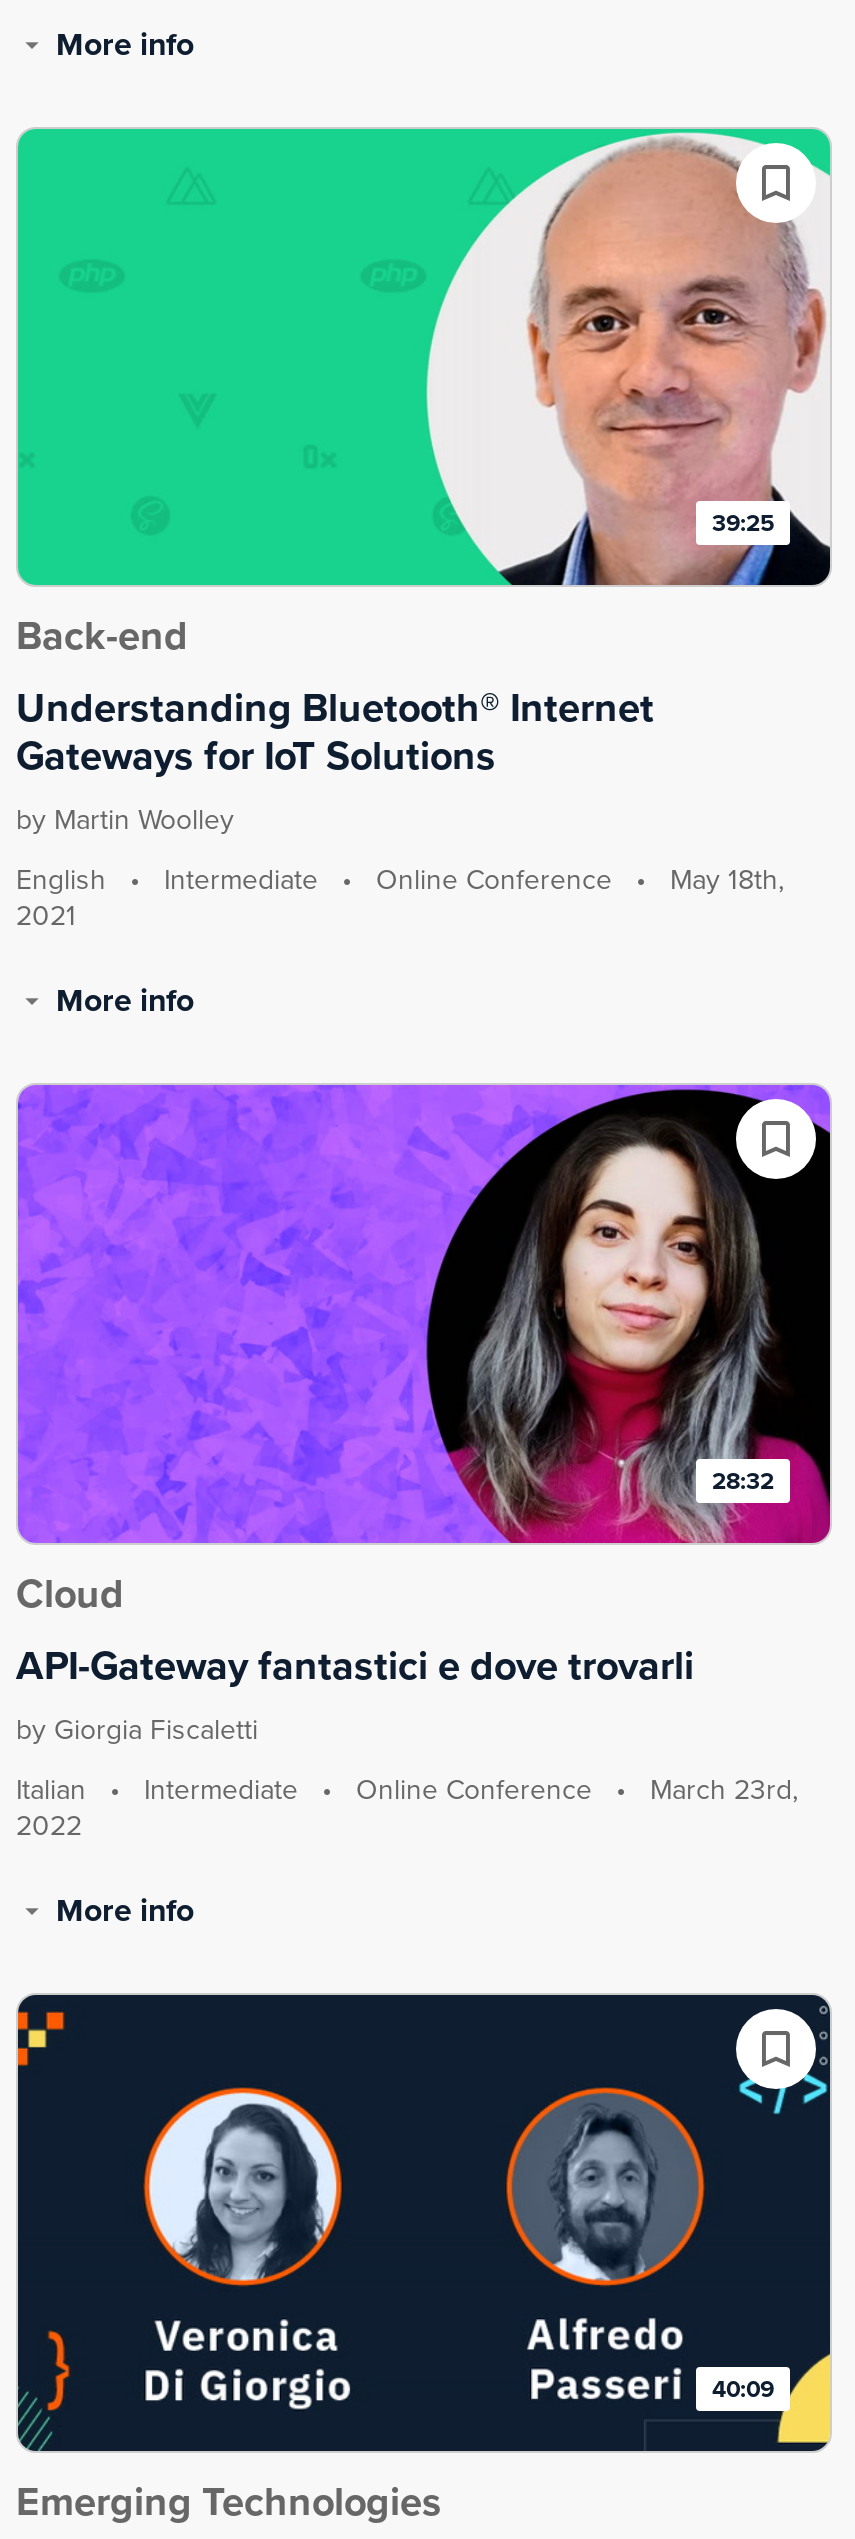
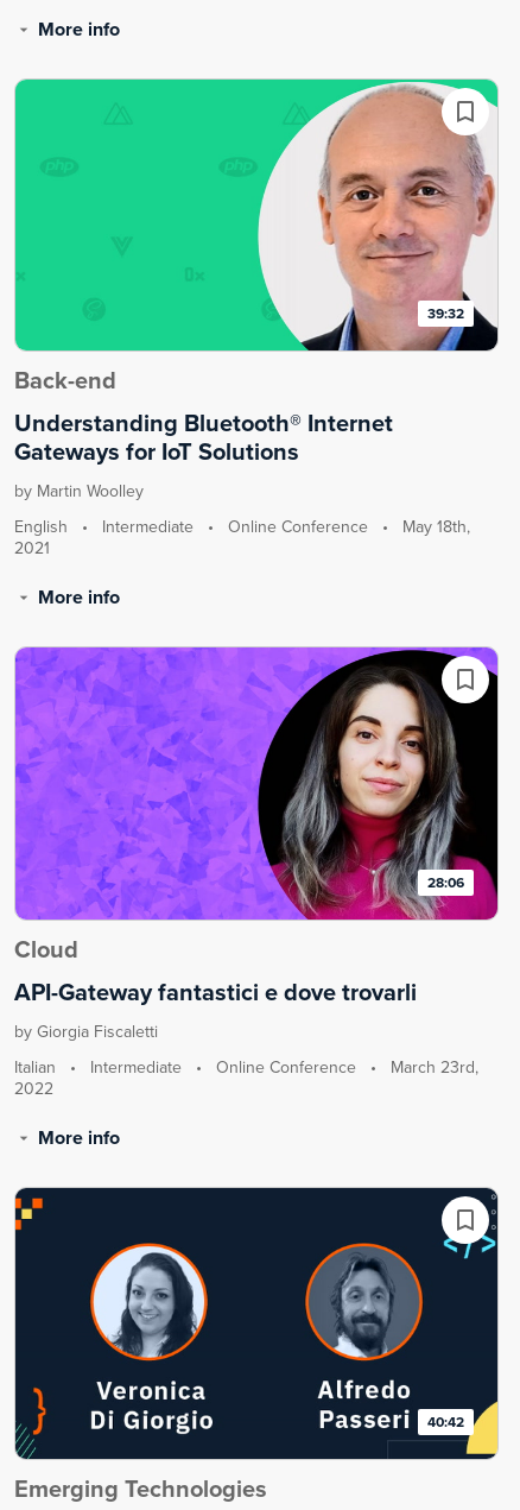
[712,505,774,541] 39:25 -> [427,303,464,323] 39:32
[712,1462,774,1498] 28:32 -> [427,871,464,892] 28:06
[712,2371,774,2407] 40:09 -> [427,1411,464,1431] 40:42

